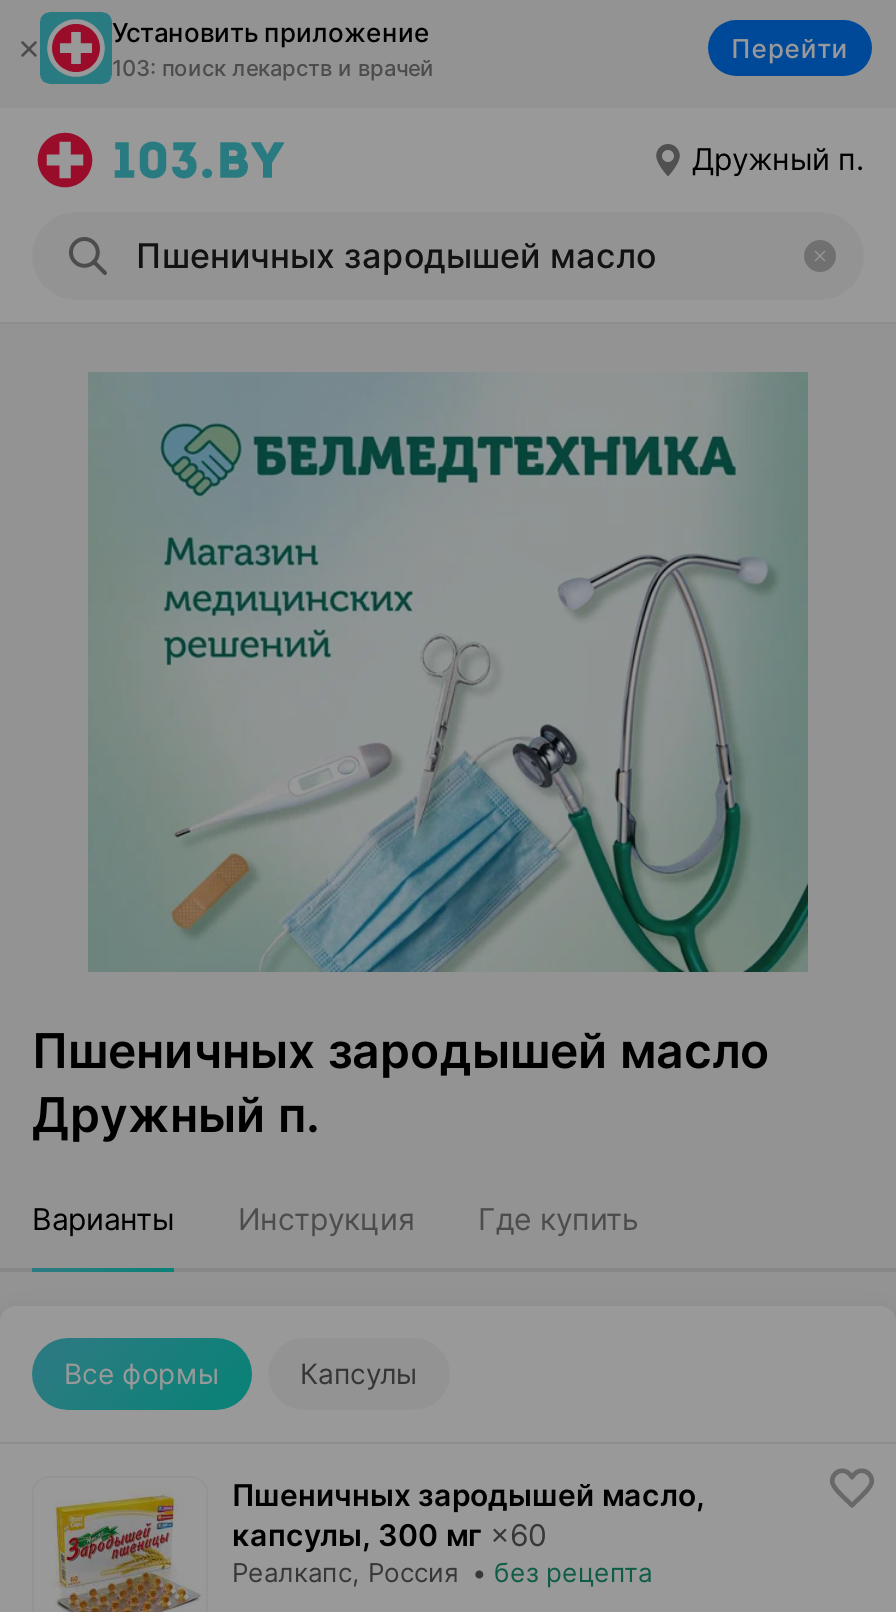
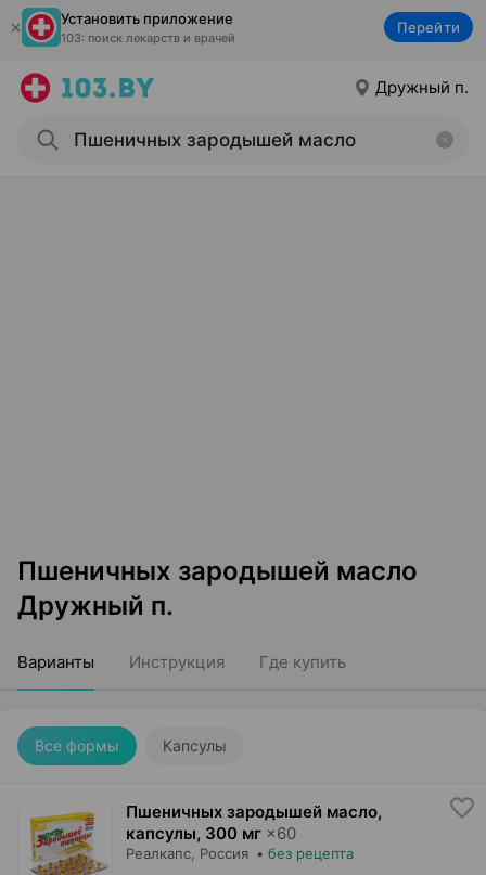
[88,372,810,974] [image] -> none

